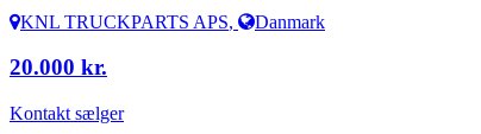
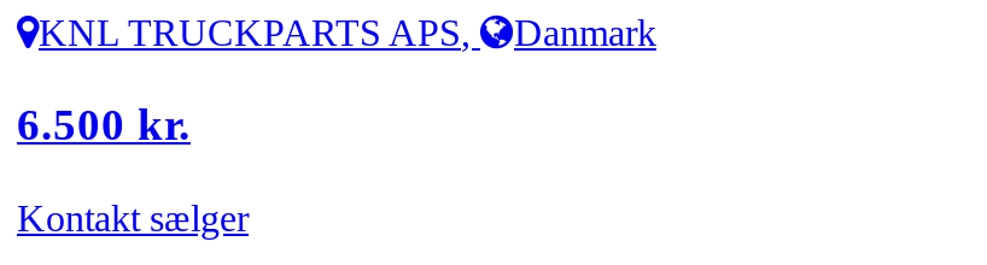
[10,55,107,80] 20.000 kr. -> [17,100,191,150] 6.500 kr.

